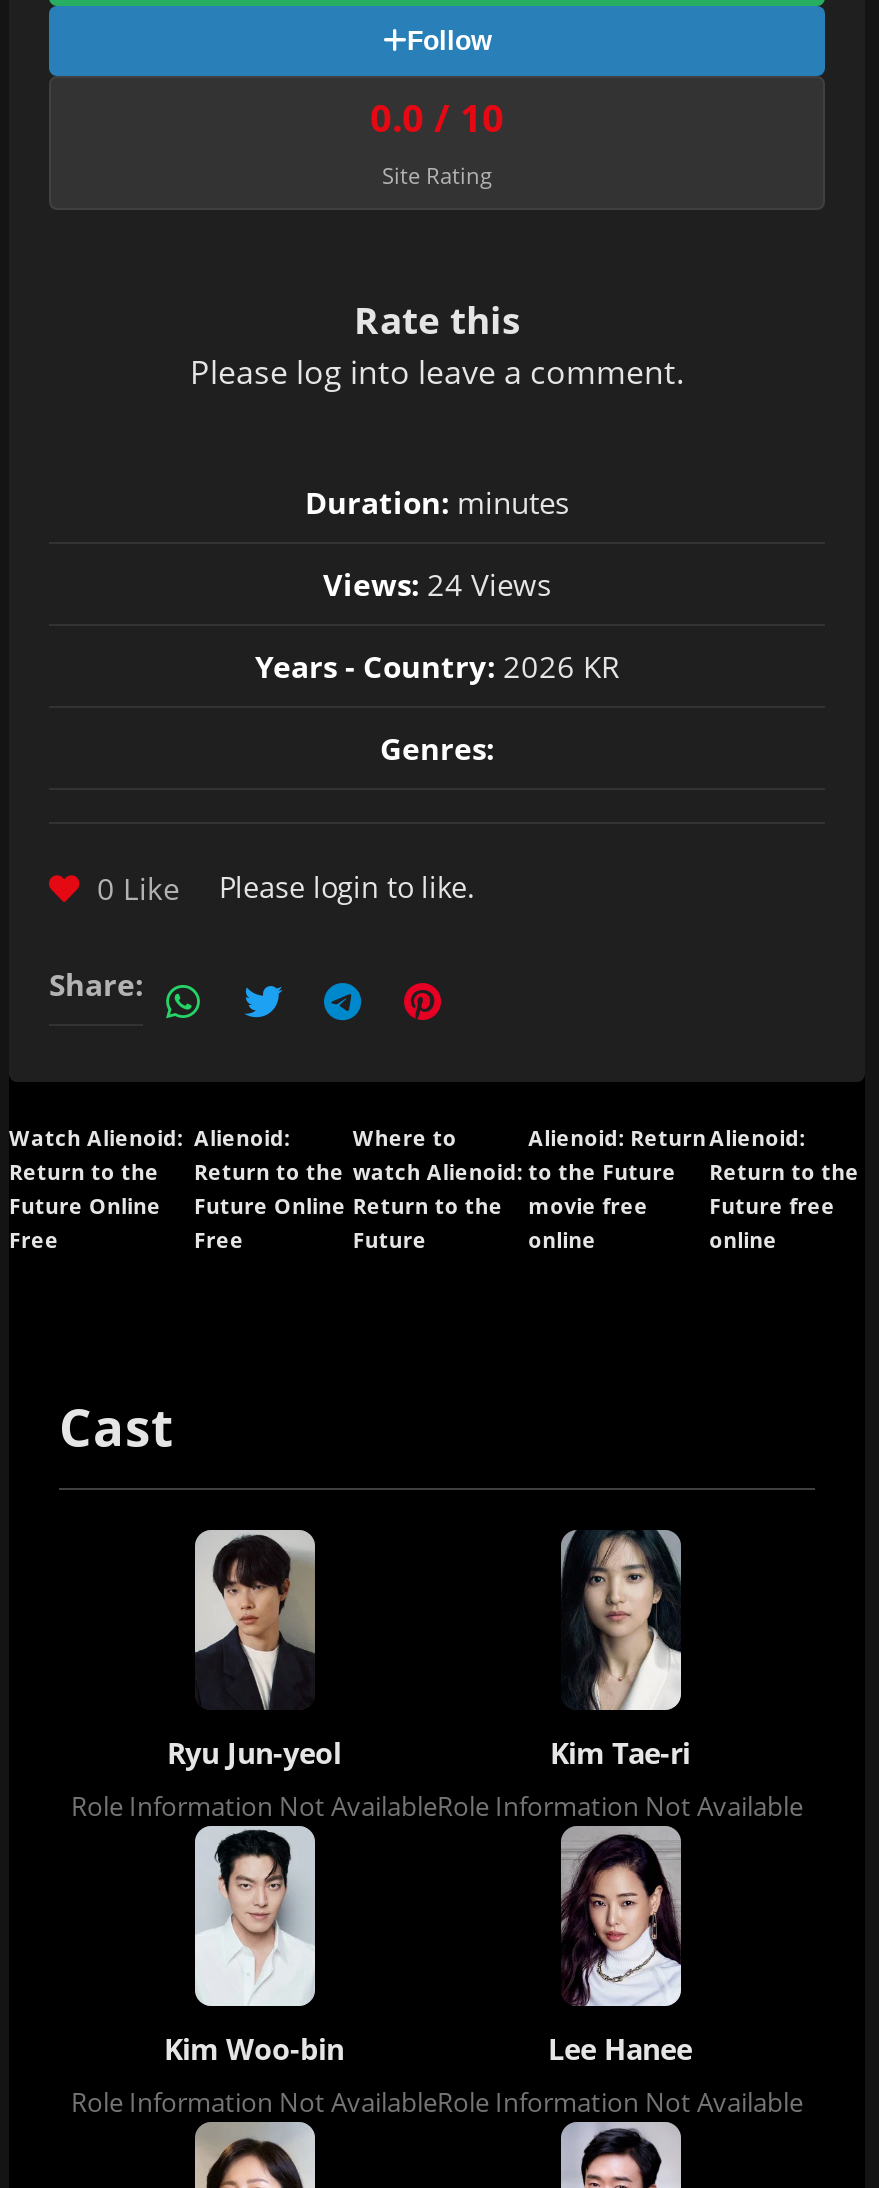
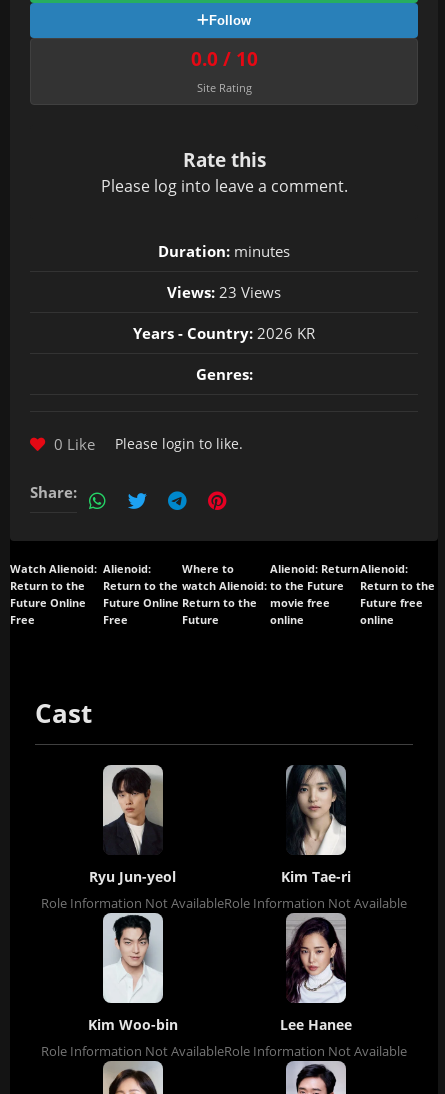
[323,564,551,604] Views: 24 Views -> [167,282,281,302] Views: 23 Views

